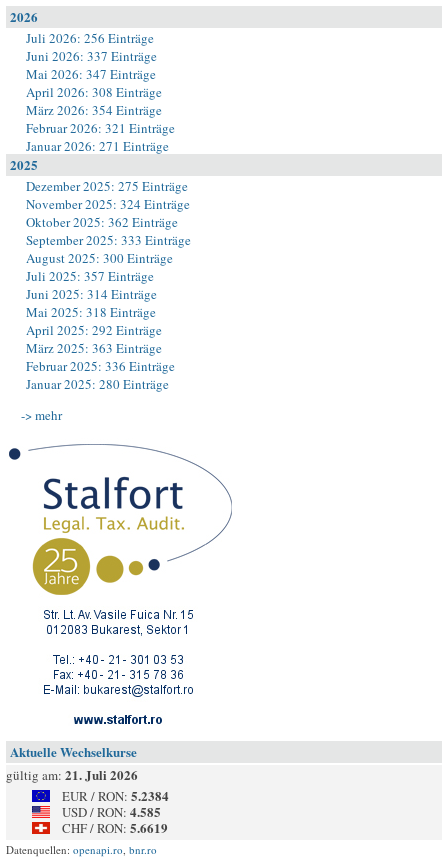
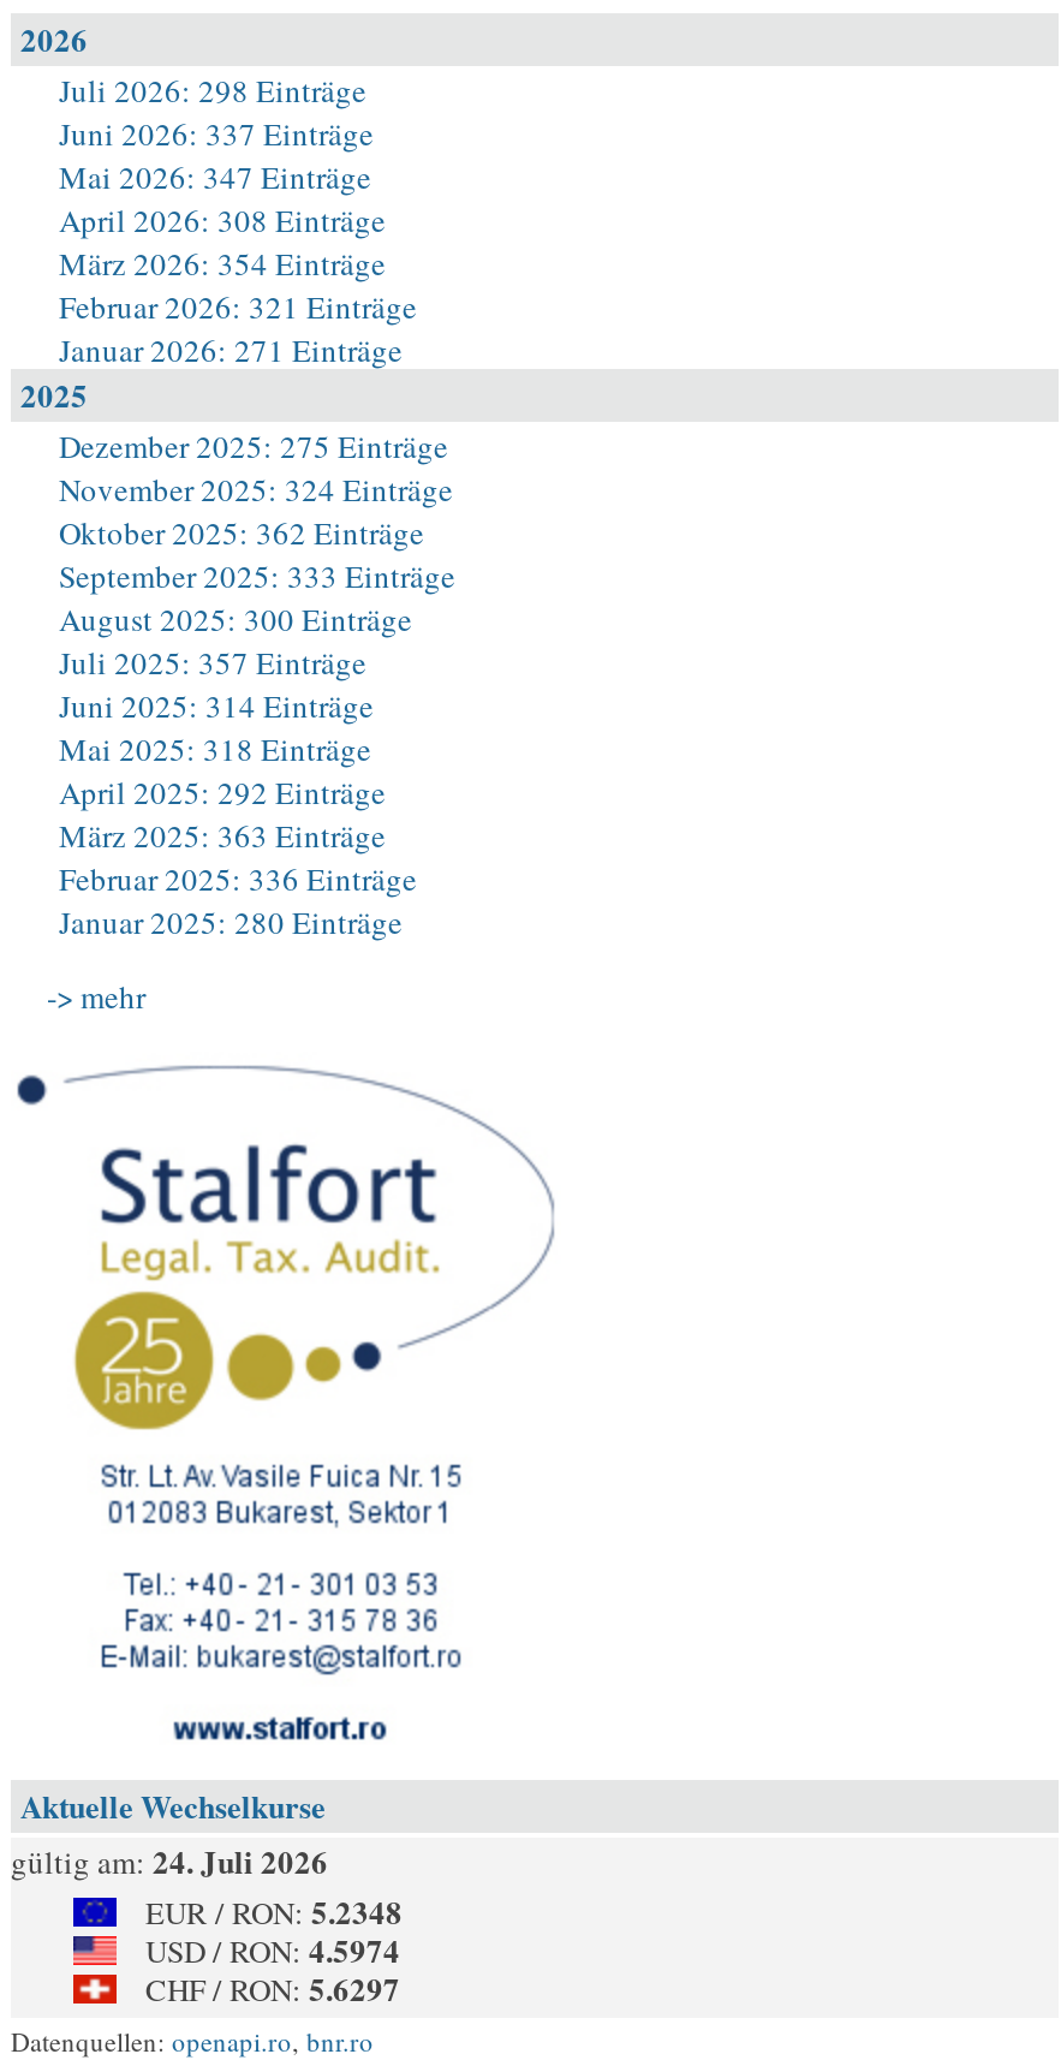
[26,29,154,47] Juli 2026: 256 Einträge -> [59,69,366,112] Juli 2026: 298 Einträge
[6,765,138,784] gültig am: 21. Juli 2026 -> [11,1838,328,1883] gültig am: 24. Juli 2026
[62,786,169,805] EUR / RON: 5.2384 -> [145,1888,403,1934] EUR / RON: 5.2348
[62,802,161,821] USD / RON: 4.585 -> [145,1927,400,1972] USD / RON: 4.5974
[62,818,168,837] CHF / RON: 5.6619 -> [145,1965,400,2011] CHF / RON: 5.6297

